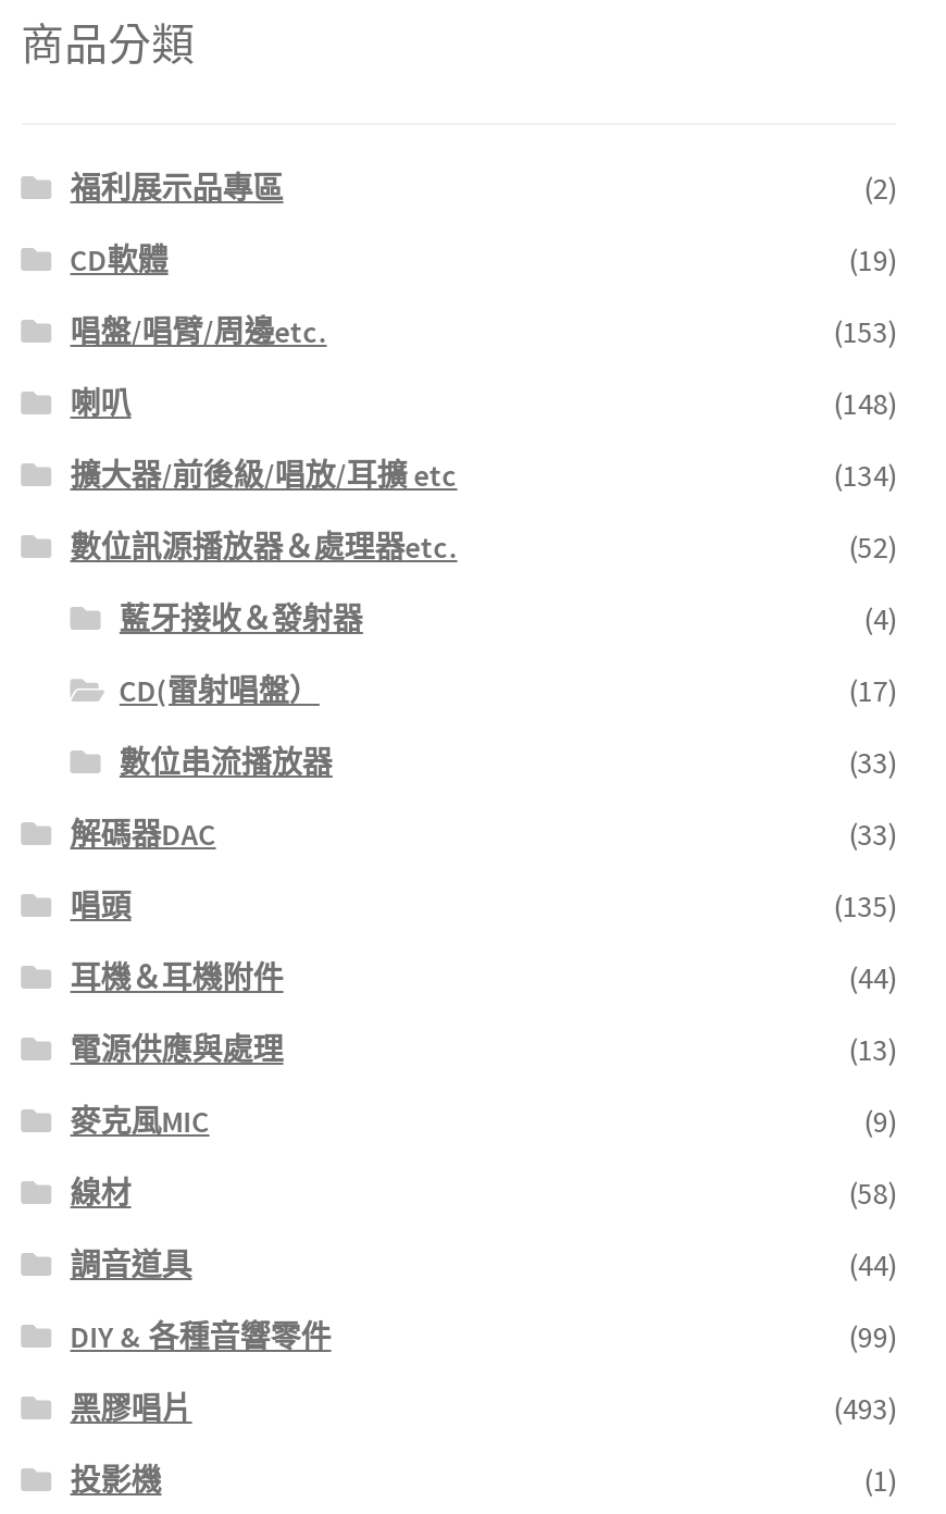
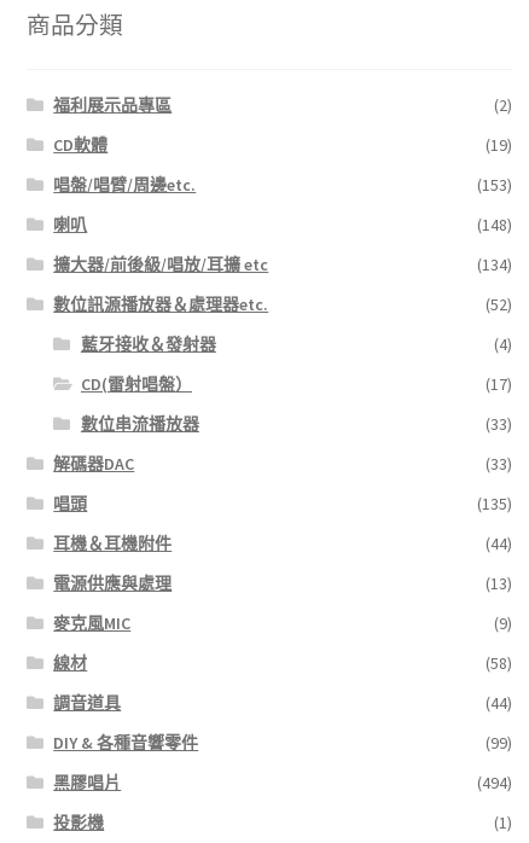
[834,1389,897,1428] (493) -> [478,771,513,793] (494)

